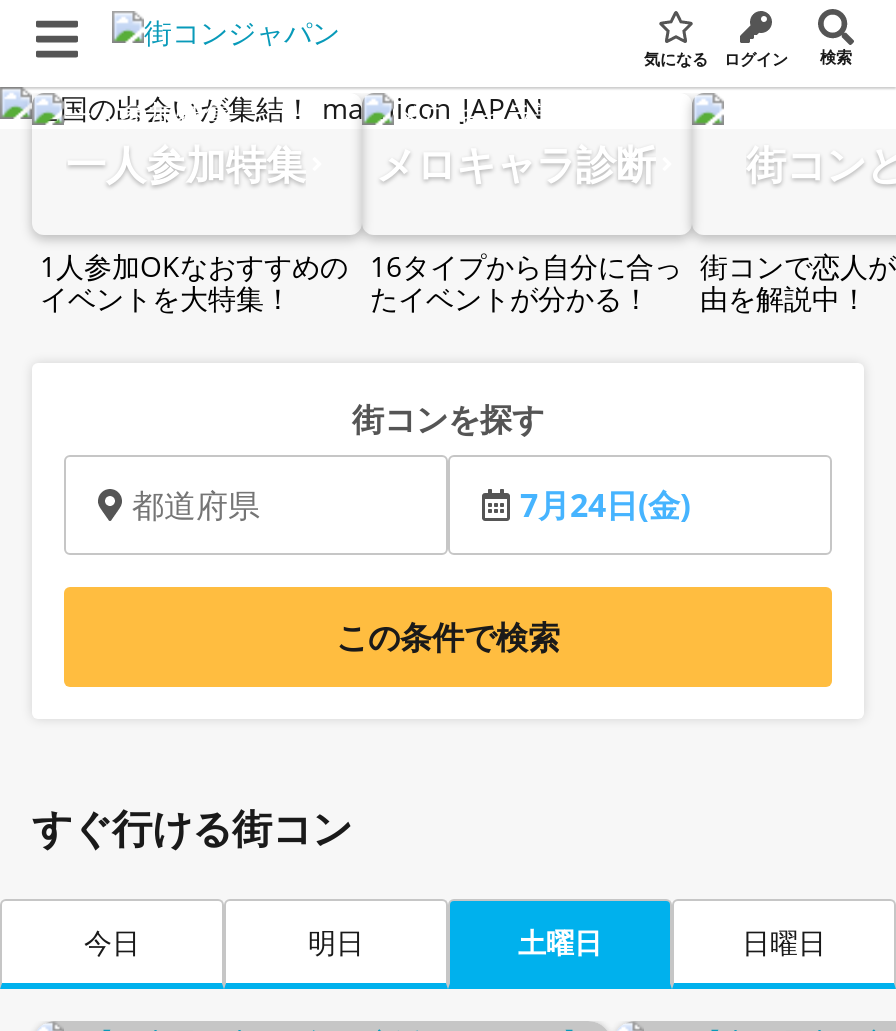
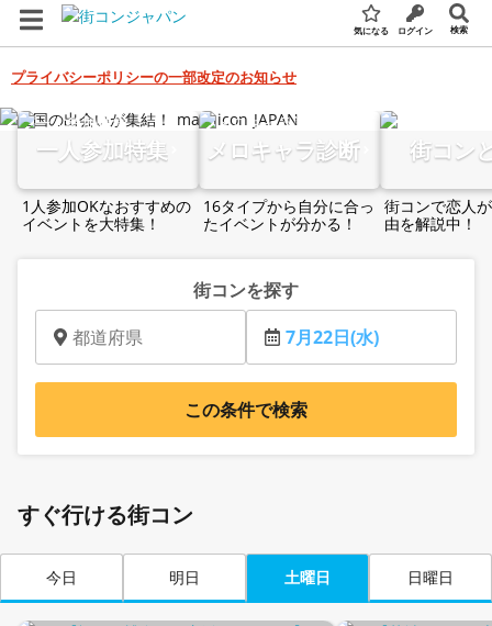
none -> [11,66,297,86] プライバシーポリシーの一部改定のお知らせ
[520,483,690,527] 7月24日(金) -> [286,325,379,349] 7月22日(水)

